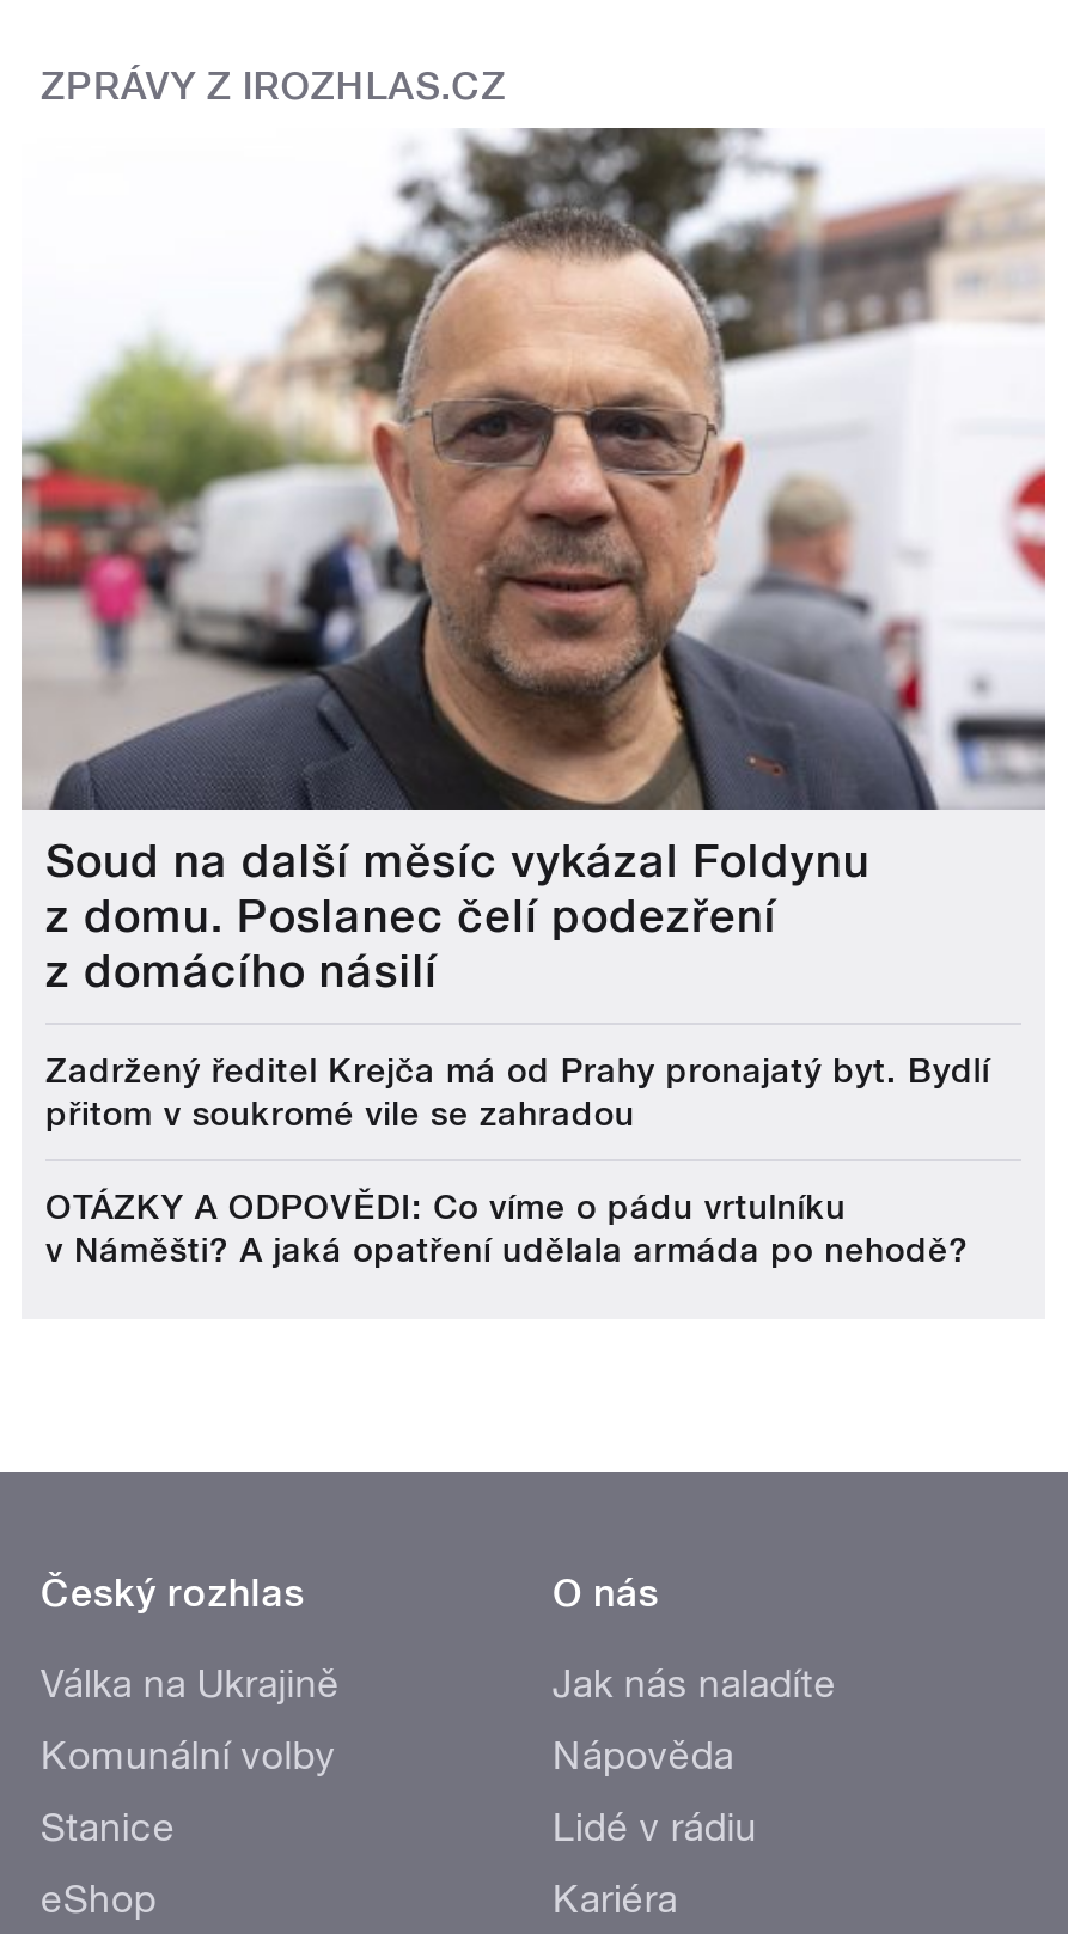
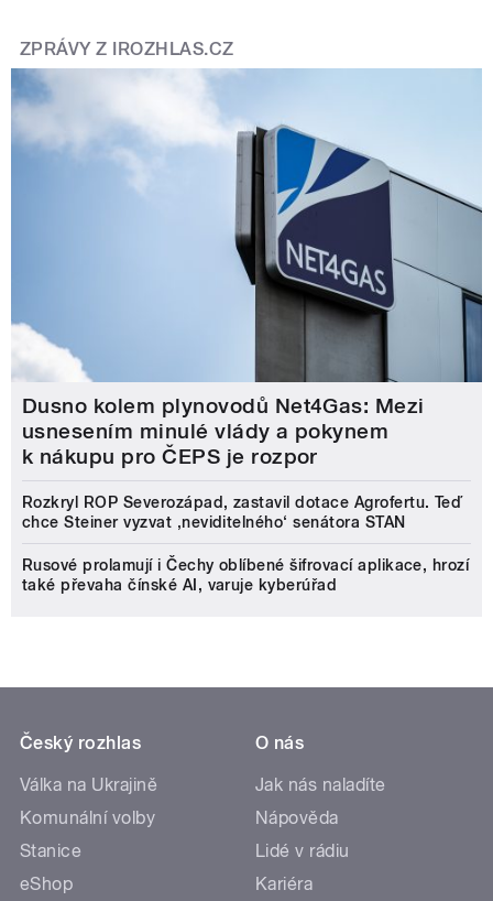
[19,126,1048,999] [image] | Soud na další měsíc vykázal Foldynu | z domu. Poslanec čelí podezření | z domácího násilí -> [10,67,483,469] [image] | Dusno kolem plynovodů Net4Gas: Mezi | usnesením minulé vlády a pokynem | k nákupu pro ČEPS je rozpor
[45,1052,990,1133] Zadržený ředitel Krejča má od Prahy pronajatý byt. Bydlí | přitom v soukromé vile se zahradou -> [22,494,463,531] Rozkryl ROP Severozápad, zastavil dotace Agrofertu. Teď | chce Steiner vyzvat ‚neviditelného‘ senátora STAN
[45,1188,969,1269] OTÁZKY A ODPOVĚDI: Co víme o pádu vrtulníku | v Náměšti? A jaká opatření udělala armáda po nehodě? -> [22,556,469,594] Rusové prolamují i Čechy oblíbené šifrovací aplikace, hrozí | také převaha čínské AI, varuje kyberúřad

